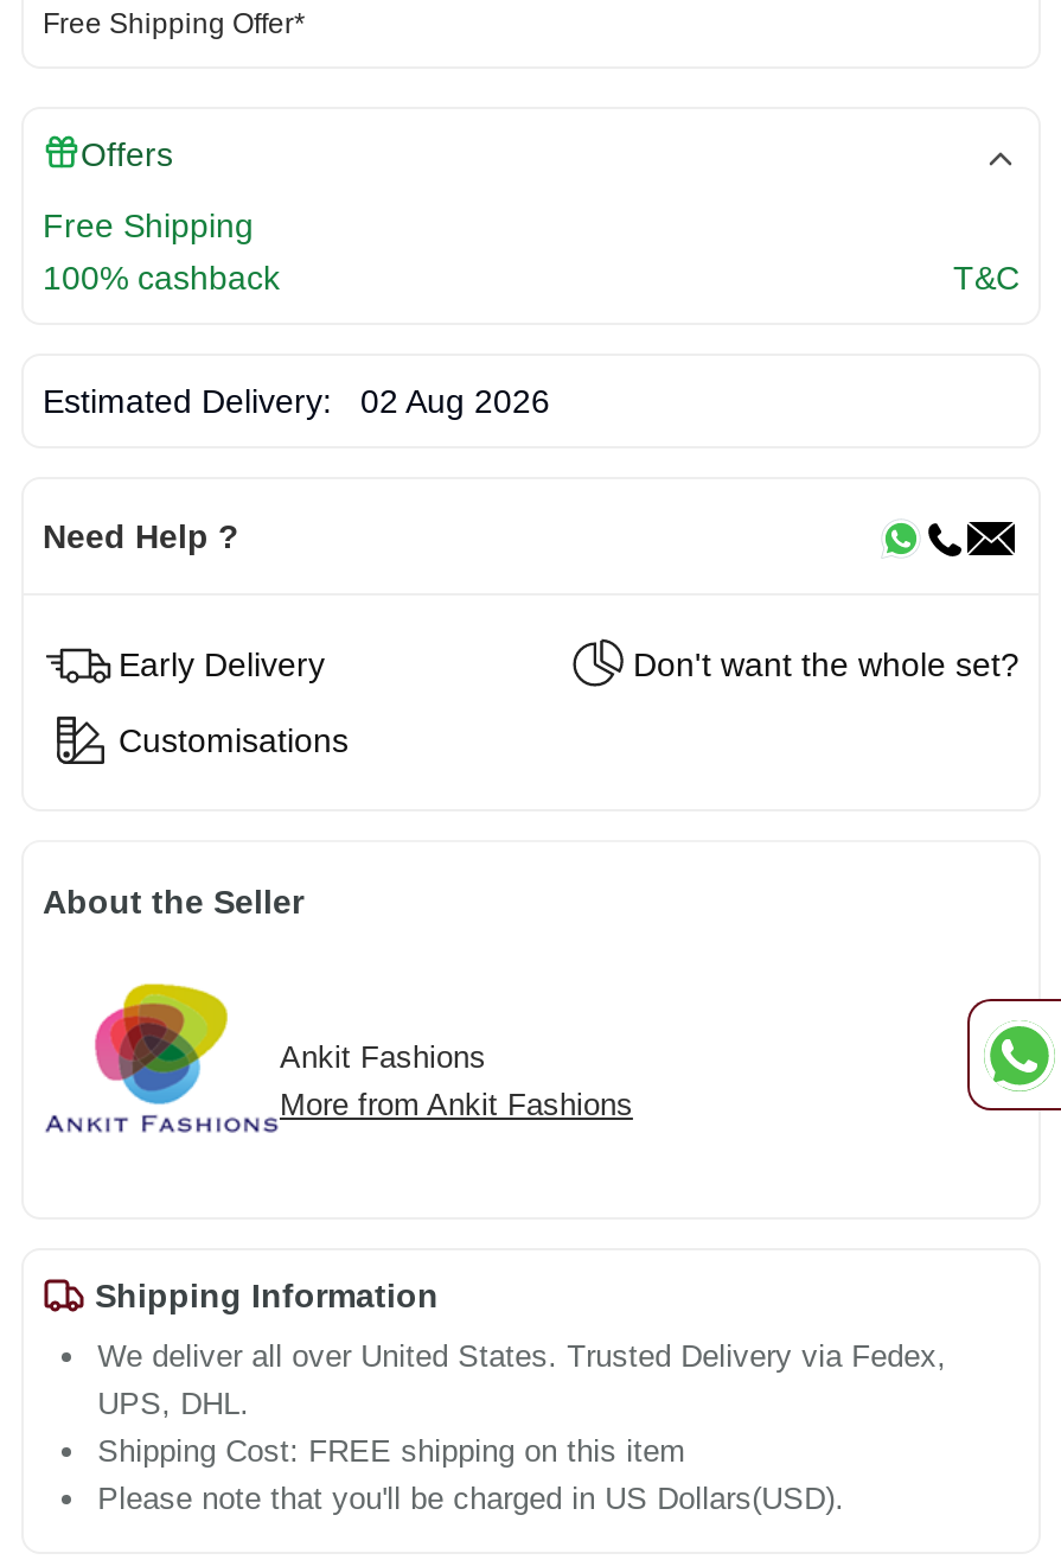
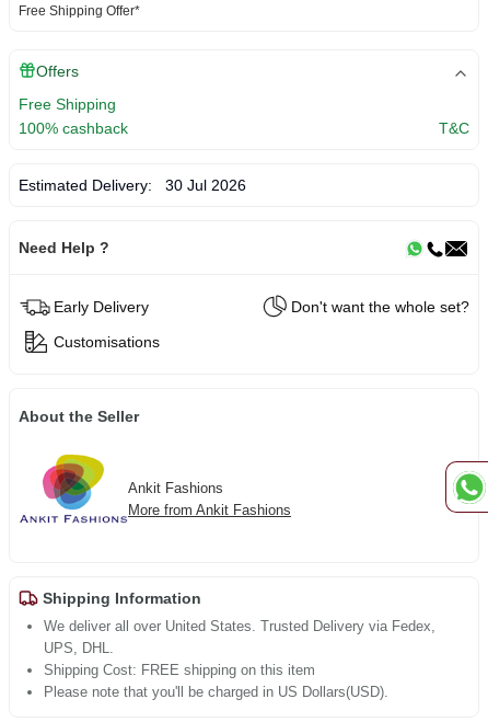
[43,383,550,421] Estimated Delivery: 02 Aug 2026 -> [19,177,246,194] Estimated Delivery: 30 Jul 2026

